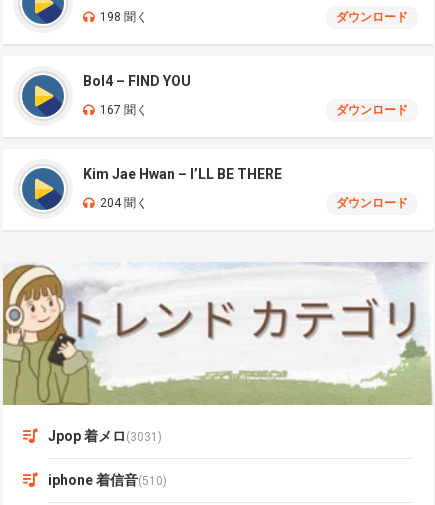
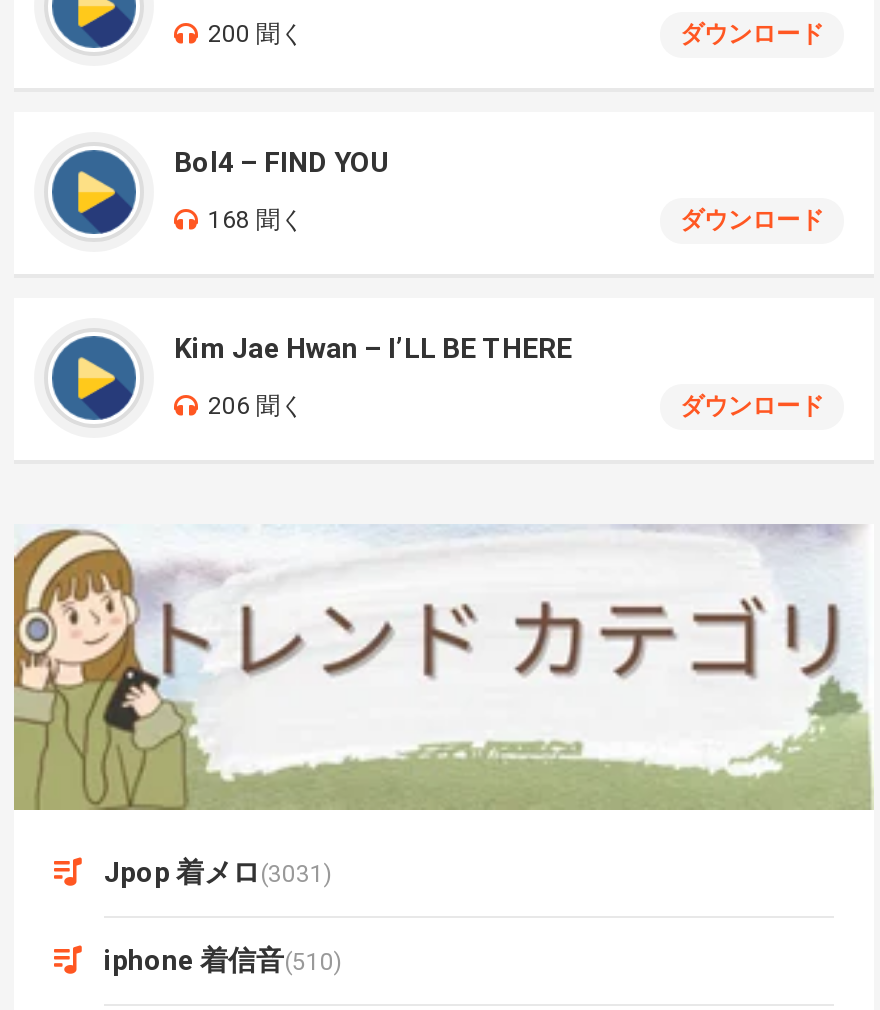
[100,10,148,24] 198 聞く -> [208,20,304,48] 200 聞く
[100,103,148,117] 167 聞く -> [208,206,304,234] 168 聞く
[100,196,148,210] 204 聞く -> [208,392,304,420] 206 聞く

